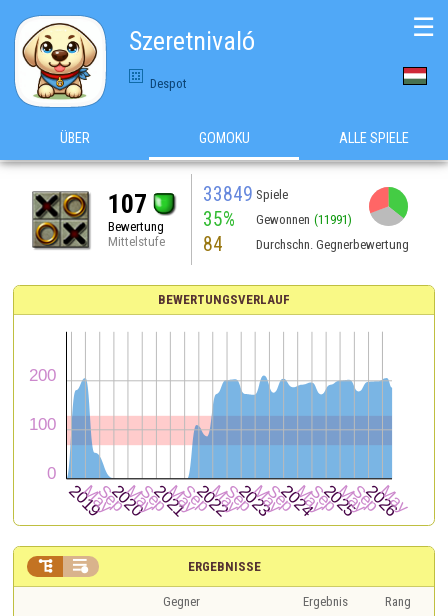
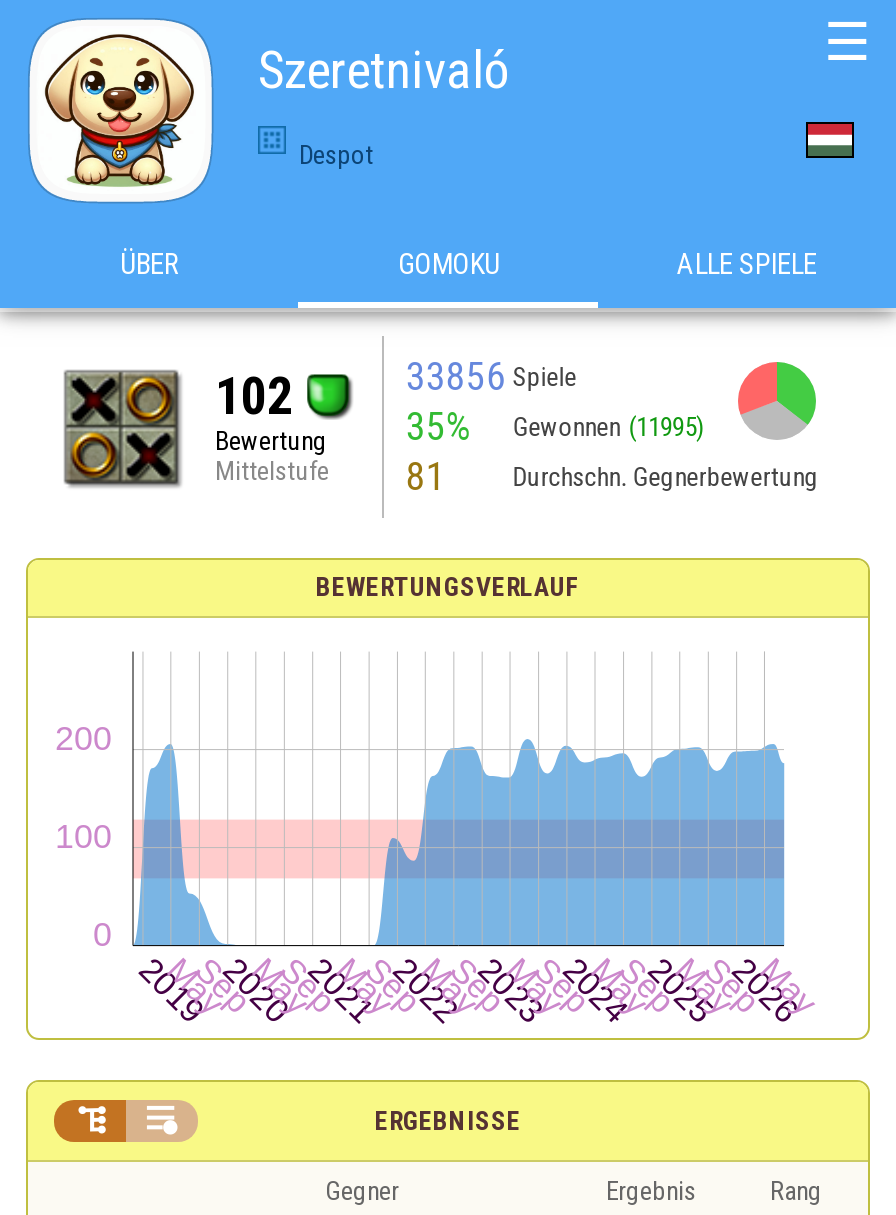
[203,182,288,205] 33849 Spiele -> [406,353,576,399] 33856 Spiele
[107,188,146,218] 107 -> [215,365,293,425] 102
[203,207,352,230] 35% Gewonnen (11991) -> [406,403,704,449] 35% Gewonnen (11995)
[203,232,223,255] 84 -> [406,453,446,499] 81

